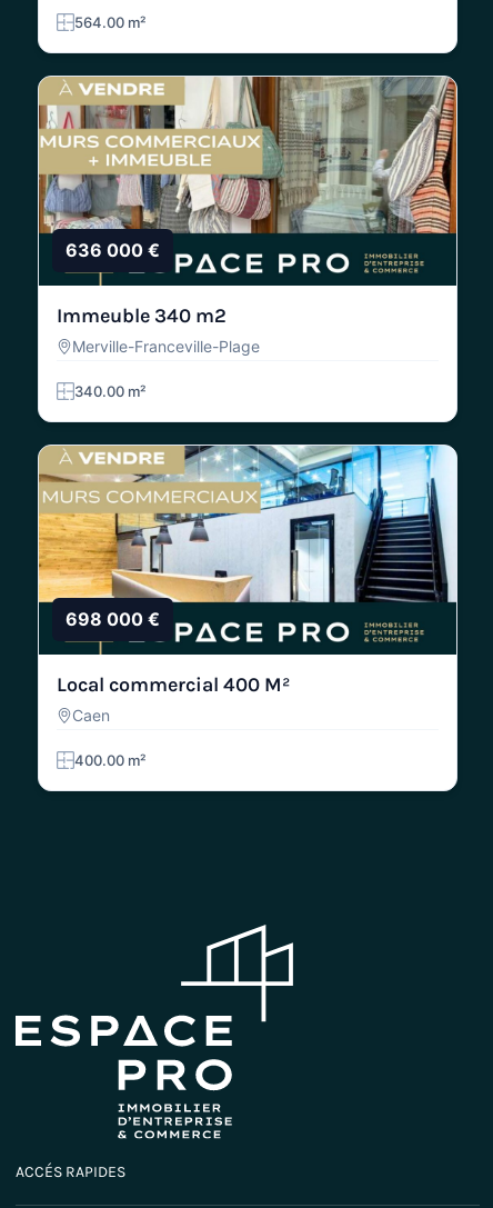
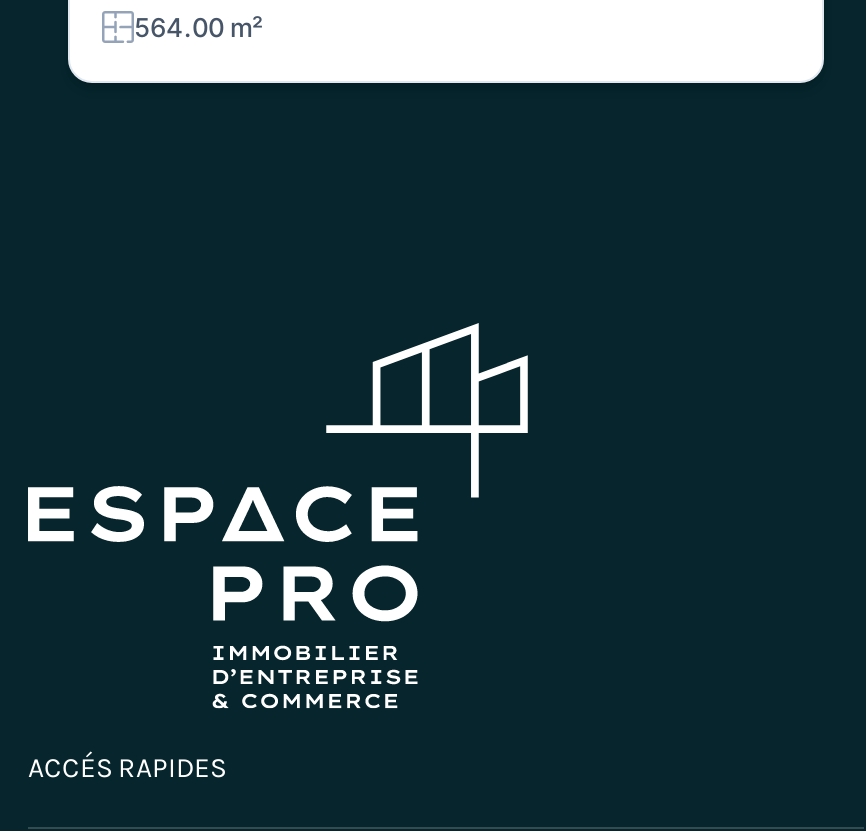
[38,74,457,400] [image] | 636 000 € | Immeuble 340 m2 | Merville-Franceville-Plage | 340.00 m² -> none
[38,443,457,769] [image] | 698 000 € | Local commercial 400 M² | Caen | 400.00 m² -> none

